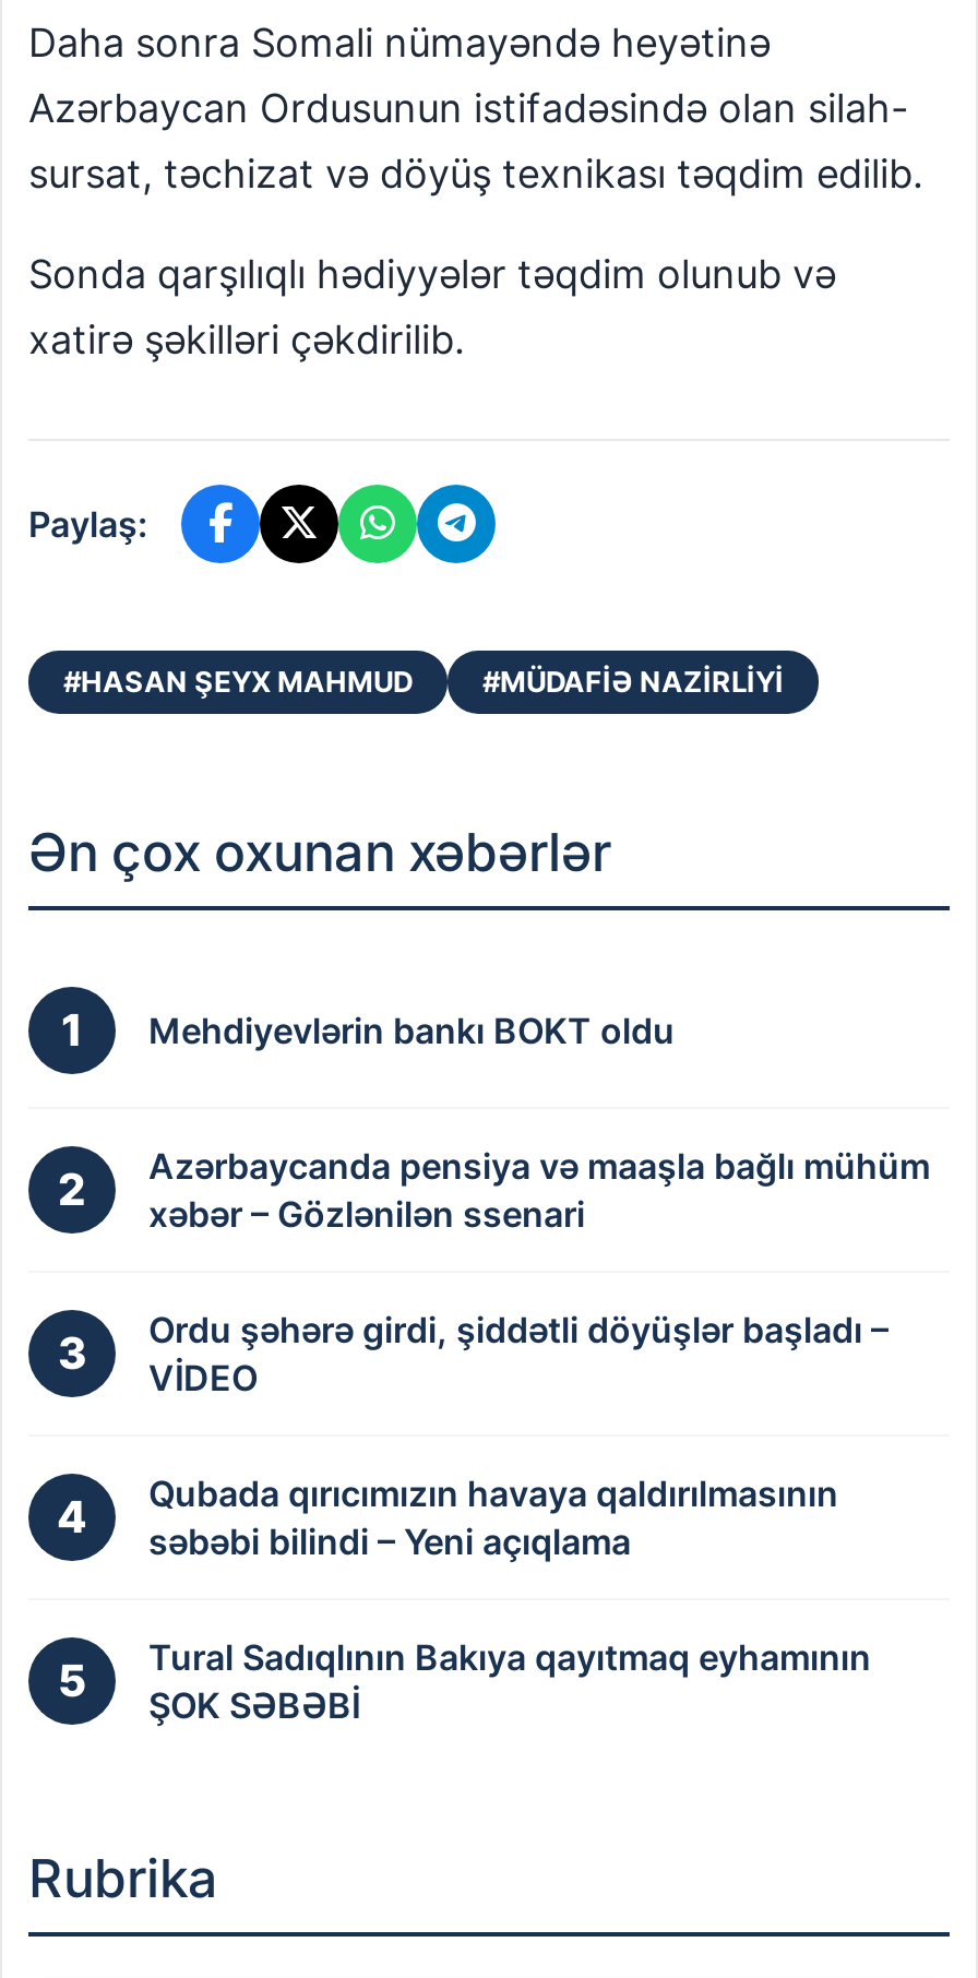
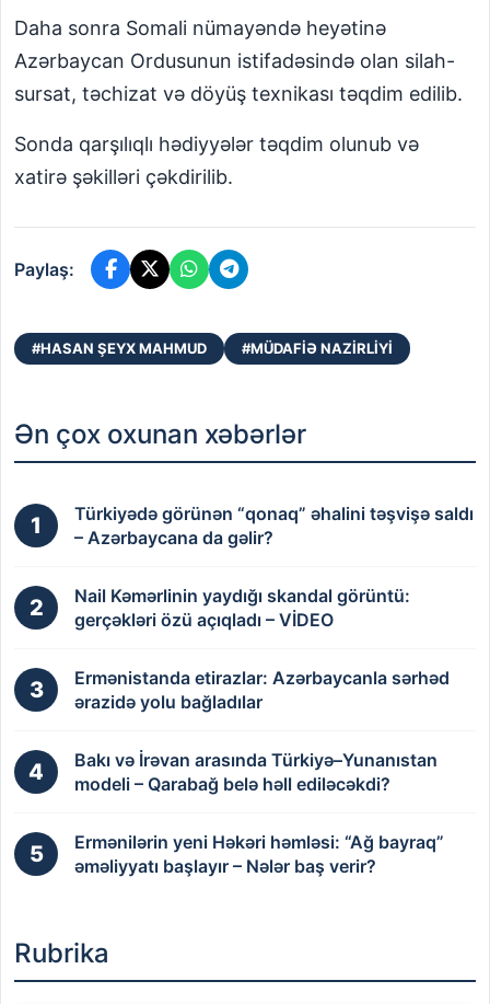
[148,1009,675,1053] Mehdiyevlərin bankı BOKT oldu -> [74,503,474,549] Türkiyədə görünən “qonaq” əhalini təşvişə saldı | – Azərbaycana da gəlir?
[148,1144,930,1236] Azərbaycanda pensiya və maaşla bağlı mühüm | xəbər – Gözlənilən ssenari -> [74,585,410,631] Nail Kəmərlinin yaydığı skandal görüntü: | gerçəkləri özü açıqladı – VİDEO
[148,1308,888,1400] Ordu şəhərə girdi, şiddətli döyüşlər başladı – | VİDEO -> [74,667,450,713] Ermənistanda etirazlar: Azərbaycanla sərhəd | ərazidə yolu bağladılar
[148,1472,838,1563] Qubada qırıcımızın havaya qaldırılmasının | səbəbi bilindi – Yeni açıqlama -> [74,749,437,795] Bakı və İrəvan arasında Türkiyə–Yunanıstan | modeli – Qarabağ belə həll ediləcəkdi?
[148,1635,871,1727] Tural Sadıqlının Bakıya qayıtmaq eyhamının | ŞOK SƏBƏBİ -> [74,831,444,877] Ermənilərin yeni Həkəri həmləsi: “Ağ bayraq” | əməliyyatı başlayır – Nələr baş verir?

